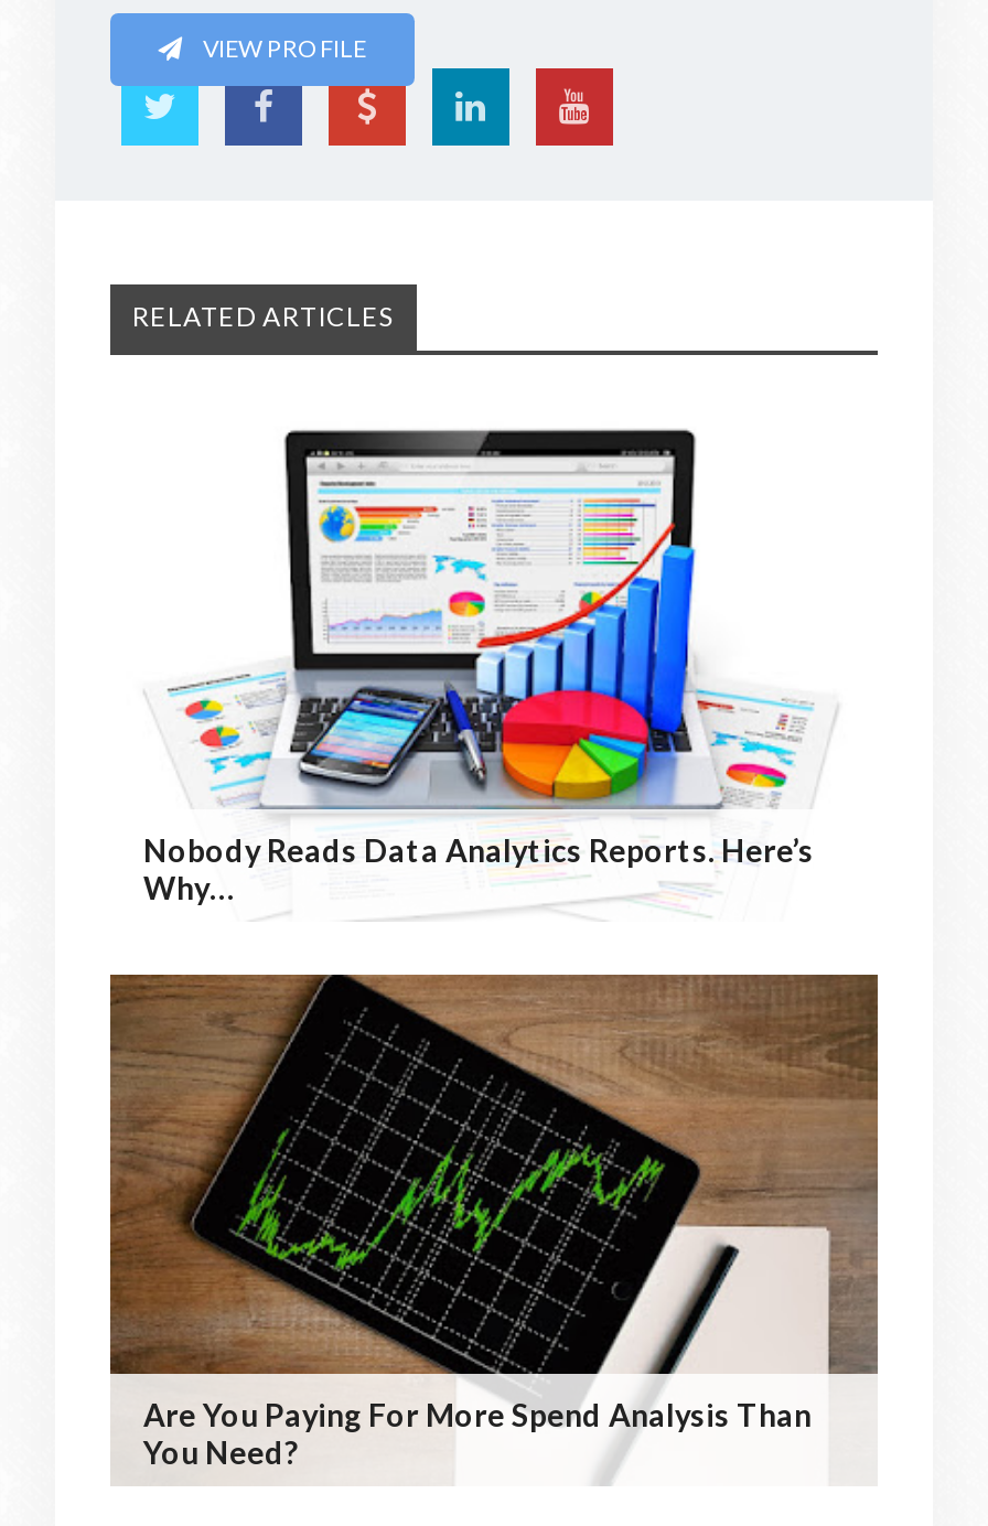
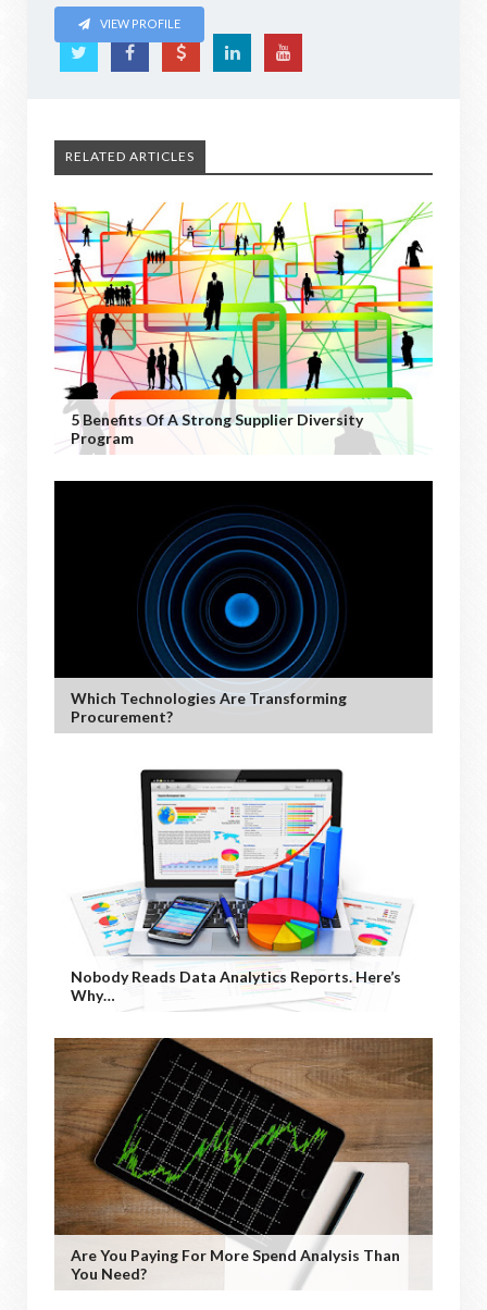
none -> [53,202,434,447] [image] | 5 Benefits Of A Strong Supplier Diversity | Program
none -> [53,480,434,727] [image] | Which Technologies Are Transforming | Procurement?

